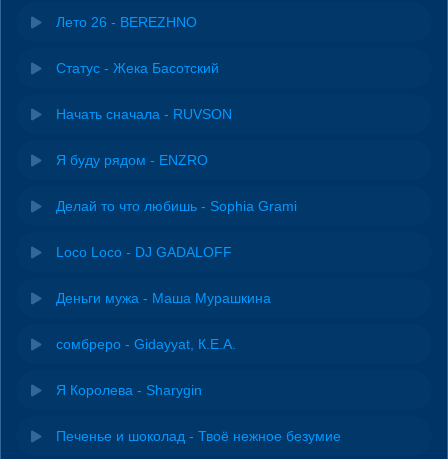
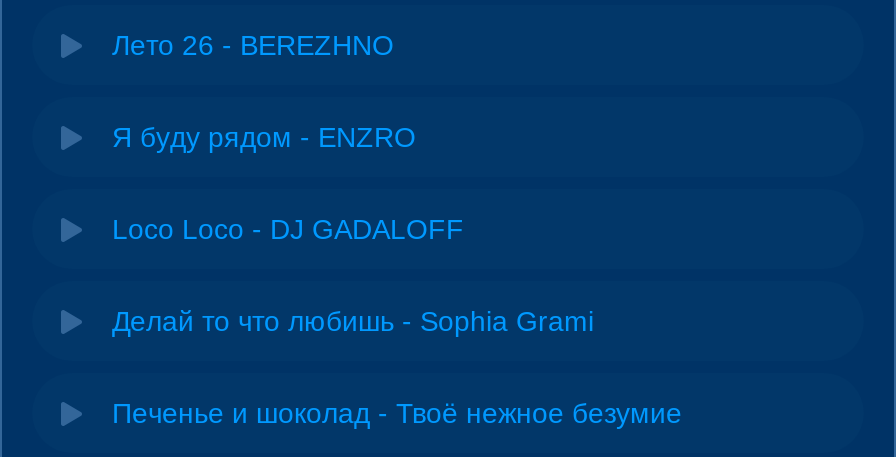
[56,60,232,122] Статус - Жека Басотский | Начать сначала - RUVSON -> none
moved [56,244,232,260] -> [112,212,464,244]: Loco Loco - DJ GADALOFF
[56,290,271,398] Деньги мужа - Маша Мурашкина | сомбреро - Gidayyat, К.Е.А. | Я Королева - Sharygin -> none

